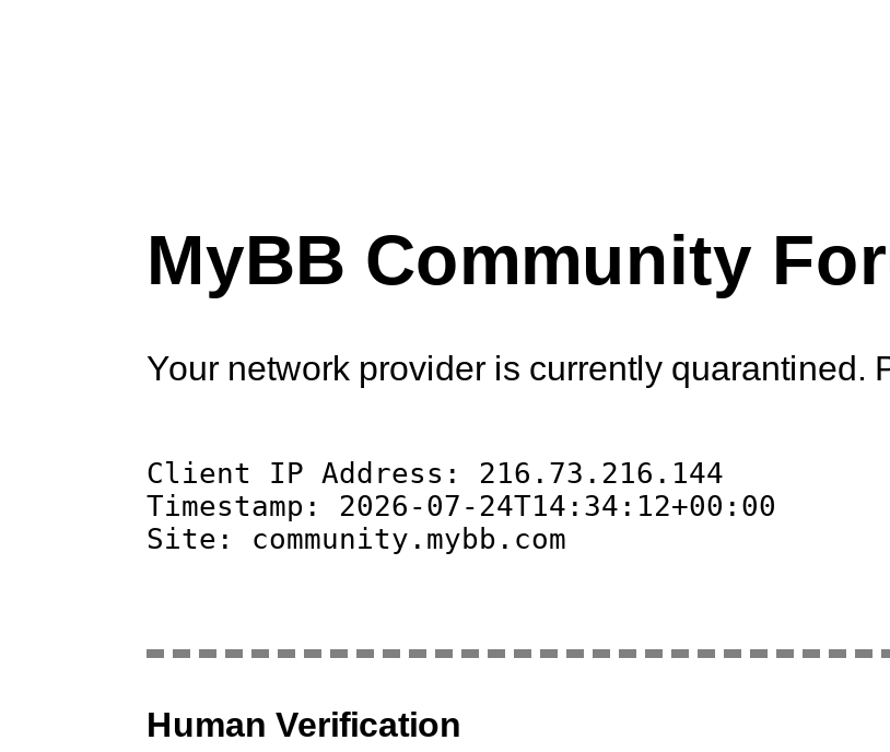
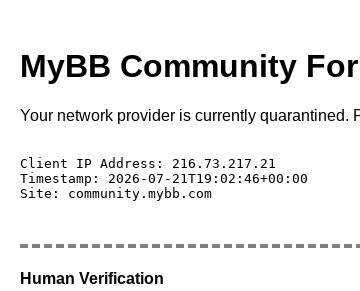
[147,457,741,489] Client IP Address: 216.73.216.144 -> [20,156,284,171] Client IP Address: 216.73.217.21
[147,489,776,522] Timestamp: 2026-07-24T14:34:12+00:00 -> [20,171,308,186] Timestamp: 2026-07-21T19:02:46+00:00

